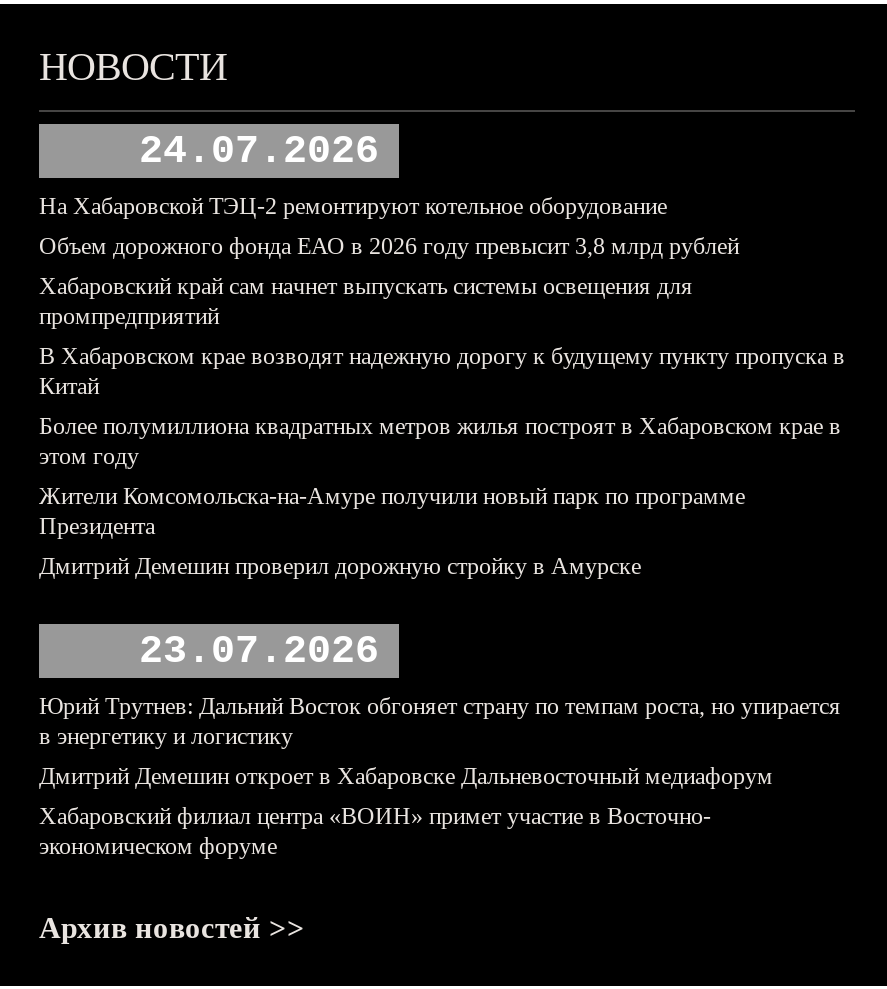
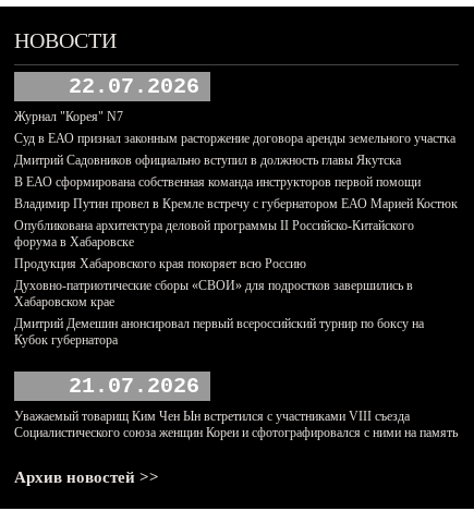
[39,128,845,580] 24.07.2026 | На Хабаровской ТЭЦ-2 ремонтируют котельное оборудование | Объем дорожного фонда ЕАО в 2026 году превысит 3,8 млрд рублей | Хабаровский край сам начнет выпускать системы освещения для | промпредприятий | В Хабаровском крае возводят надежную дорогу к будущему пункту пропуска в | Китай | Более полумиллиона квадратных метров жилья построят в Хабаровском крае в | этом году | Жители Комсомольска-на-Амуре получили новый парк по программе | Президента | Дмитрий Демешин проверил дорожную стройку в Амурске -> [14,74,458,348] 22.07.2026 | Журнал "Корея" N7 | Суд в ЕАО признал законным расторжение договора аренды земельного участка | Дмитрий Садовников официально вступил в должность главы Якутска | В ЕАО сформирована собственная команда инструкторов первой помощи | Владимир Путин провел в Кремле встречу с губернатором ЕАО Марией Костюк | Опубликована архитектура деловой программы II Российско-Китайского | форума в Хабаровске | Продукция Хабаровского края покоряет всю Россию | Духовно-патриотические сборы «СВОИ» для подростков завершились в | Хабаровском крае | Дмитрий Демешин анонсировал первый всероссийский турнир по боксу на | Кубок губернатора
[39,628,841,860] 23.07.2026 | Юрий Трутнев: Дальний Восток обгоняет страну по темпам роста, но упирается | в энергетику и логистику | Дмитрий Демешин откроет в Хабаровске Дальневосточный медиафорум | Хабаровский филиал центра «ВОИН» примет участие в Восточно- | экономическом форуме -> [14,374,458,440] 21.07.2026 | Уважаемый товарищ Ким Чен Ын встретился с участниками VIII съезда | Социалистического союза женщин Кореи и сфотографировался с ними на память

